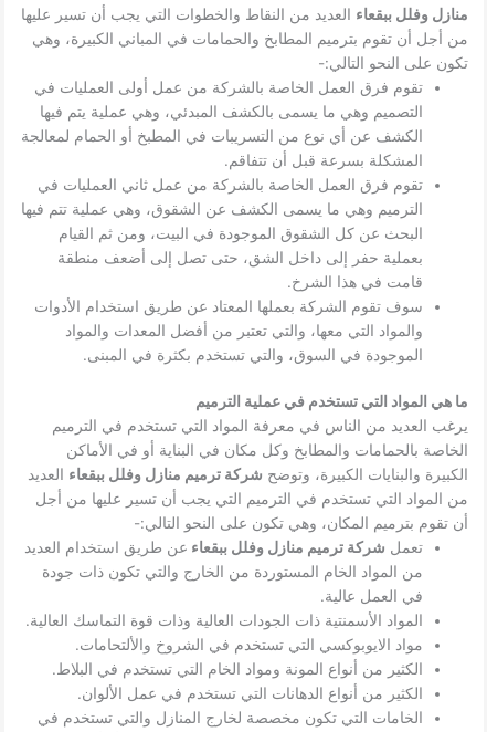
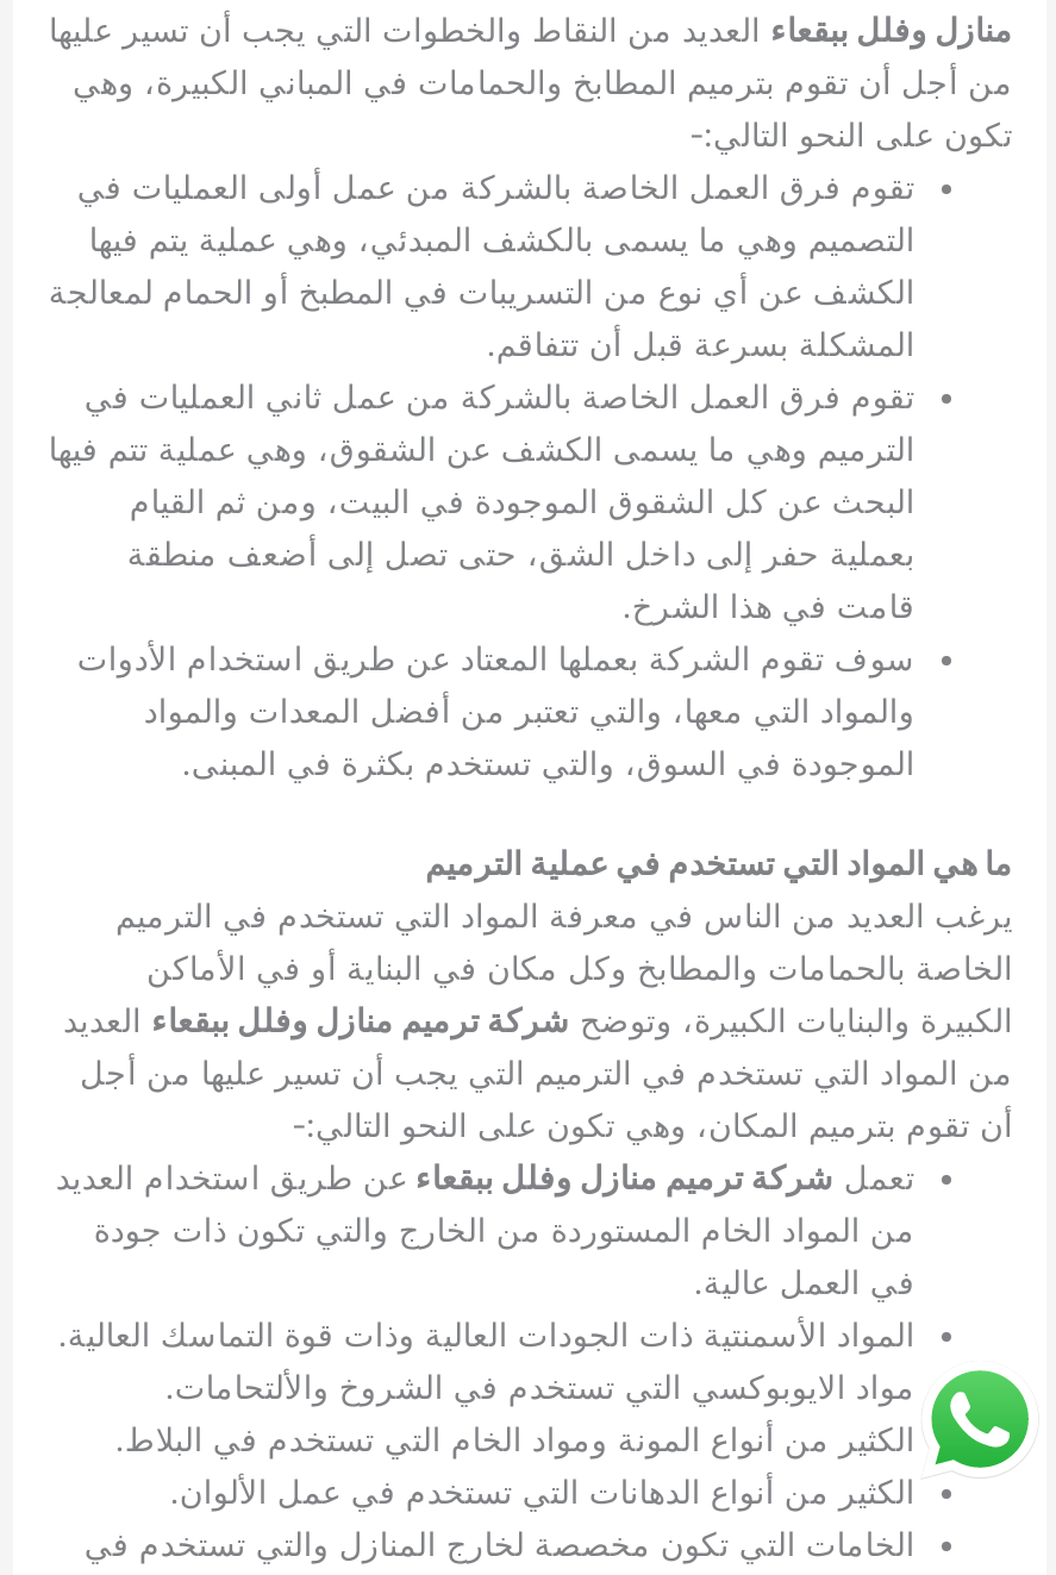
none -> [927,1368,1032,1473] [image]

